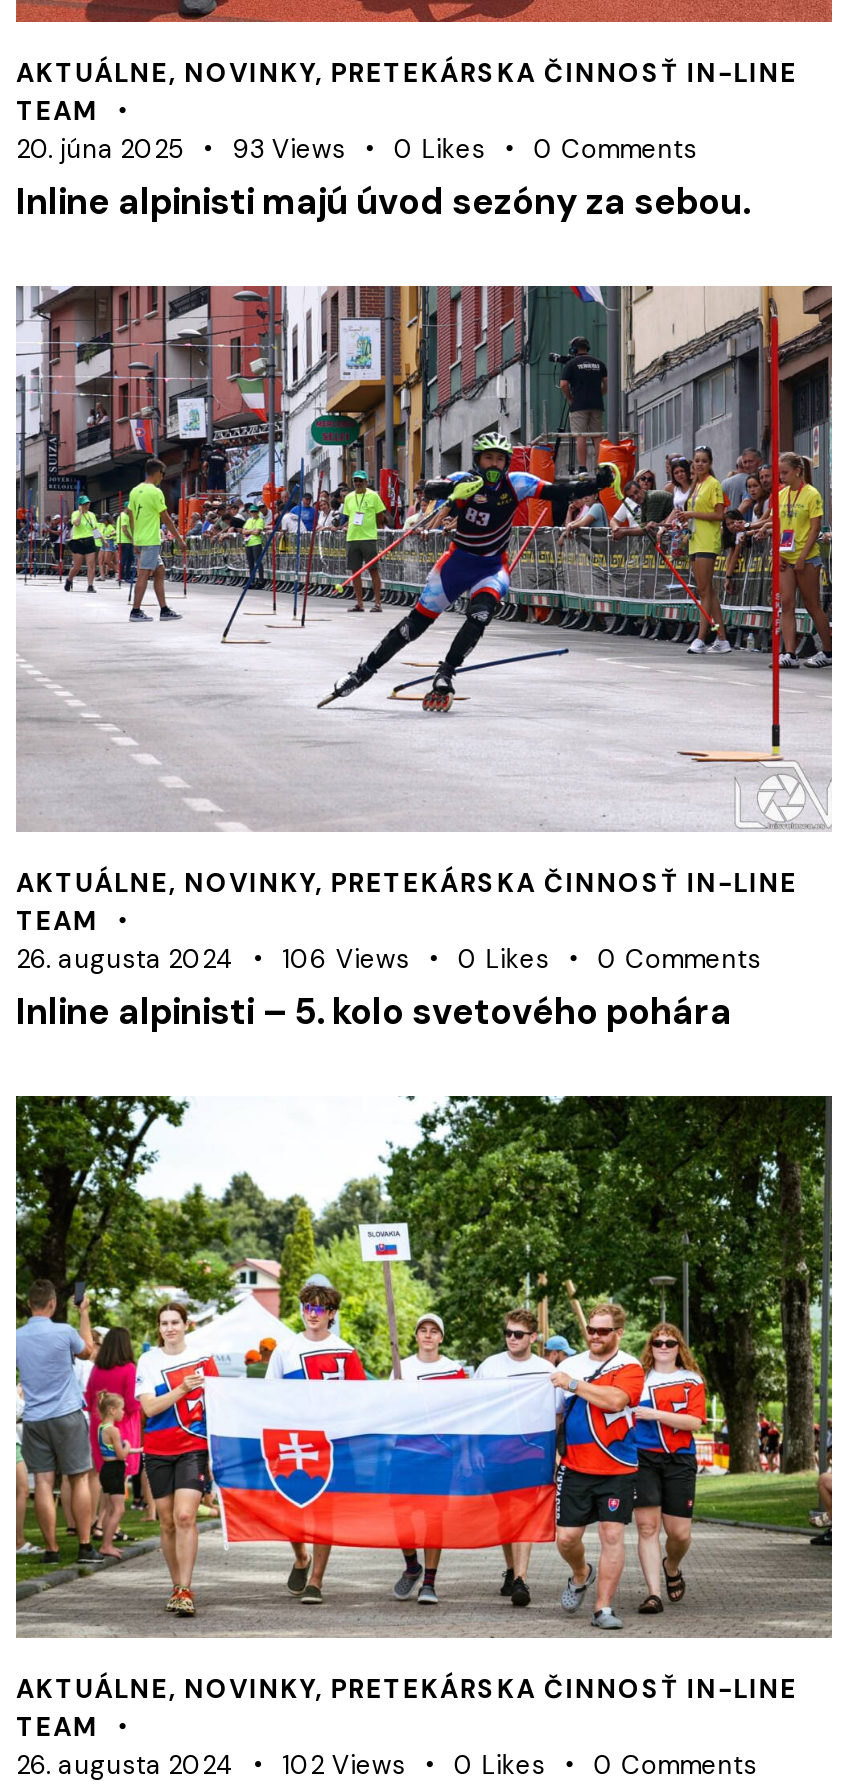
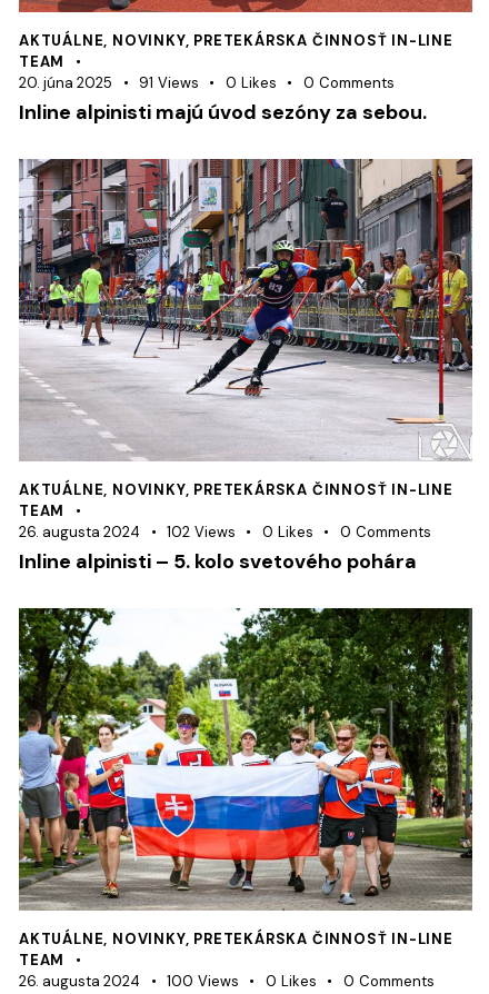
[232,133,346,167] 93 Views -> [139,74,199,93] 91 Views
[282,941,410,975] 106 Views -> [167,523,235,542] 102 Views
[282,1748,406,1782] 102 Views -> [167,972,239,991] 100 Views

